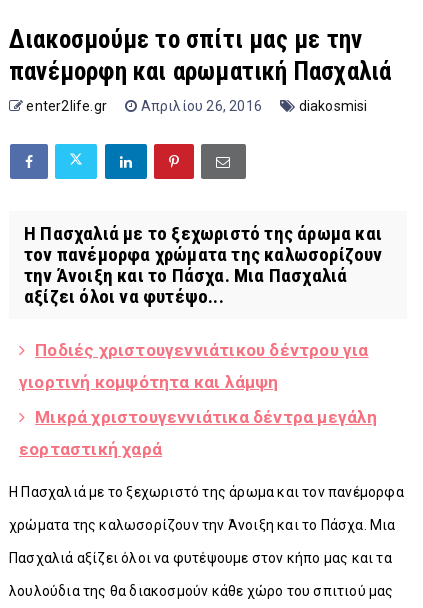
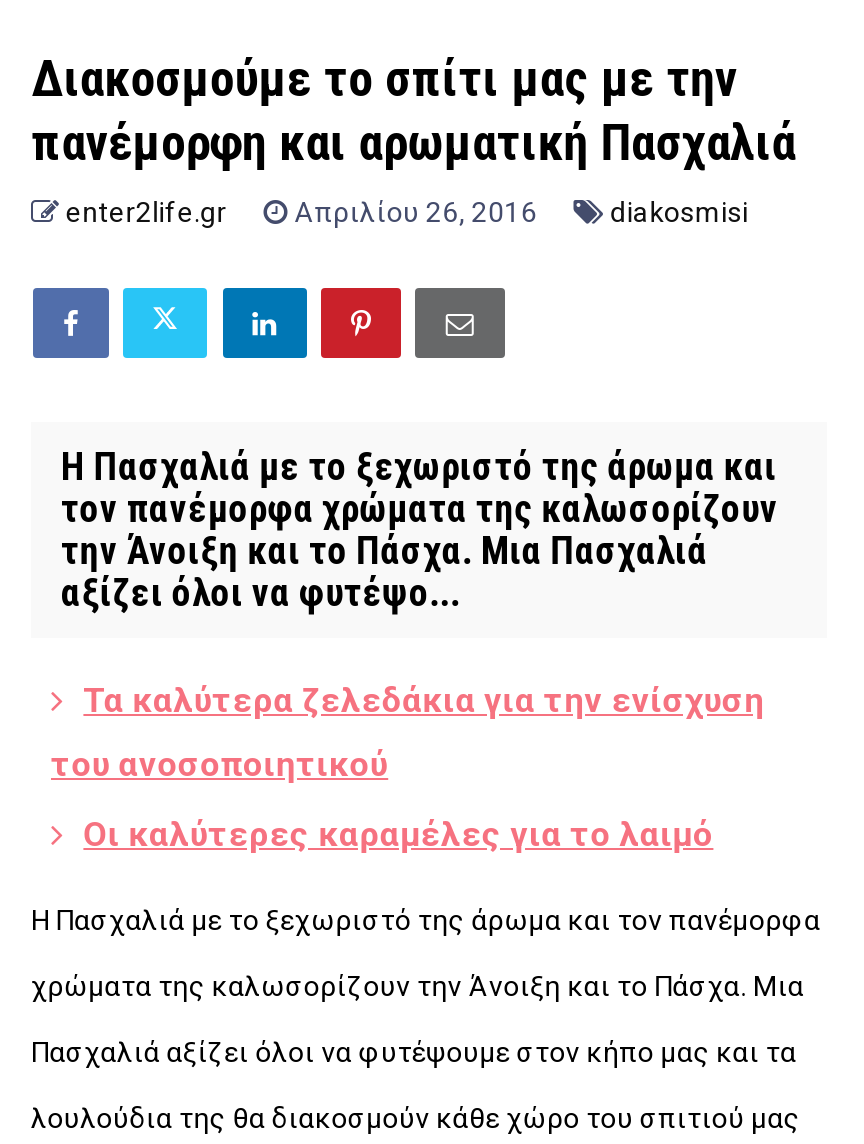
[19,340,378,459] Ποδιές χριστουγεννιάτικου δέντρου για | γιορτινή κομψότητα και λάμψη | Μικρά χριστουγεννιάτικα δέντρα μεγάλη | εορταστική χαρά -> [51,680,765,854] Τα καλύτερα ζελεδάκια για την ενίσχυση | του ανοσοποιητικού | Οι καλύτερες καραμέλες για το λαιμό

